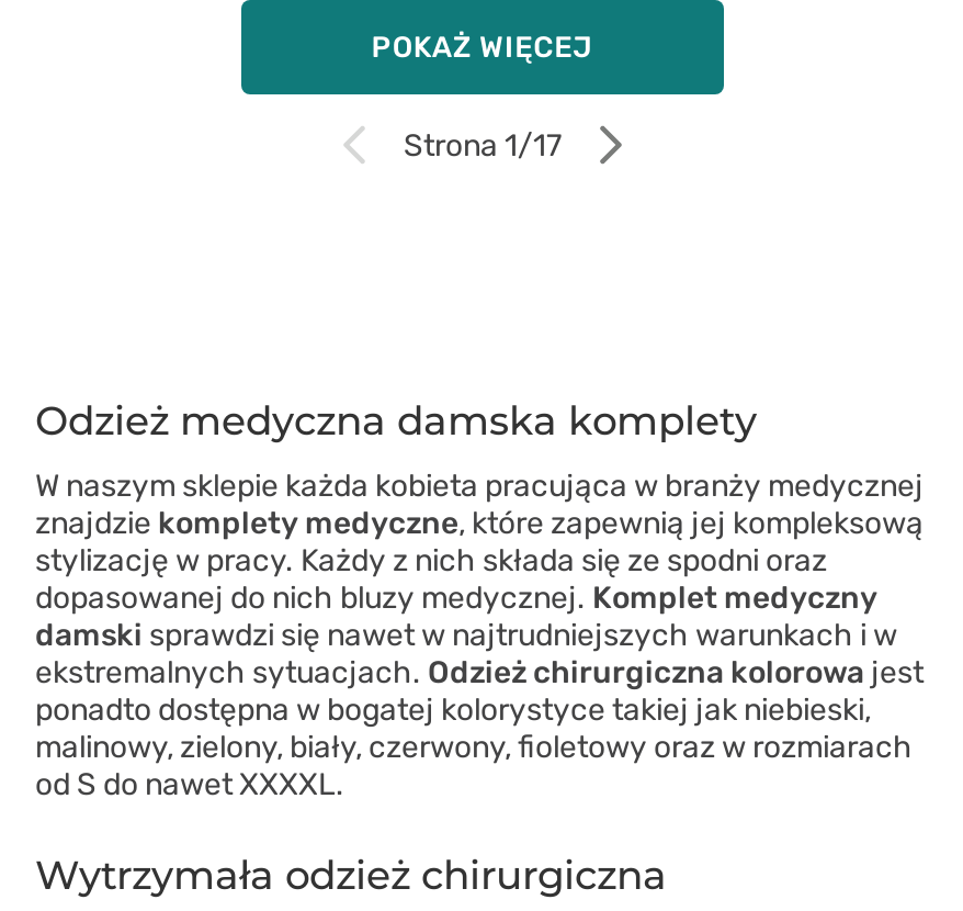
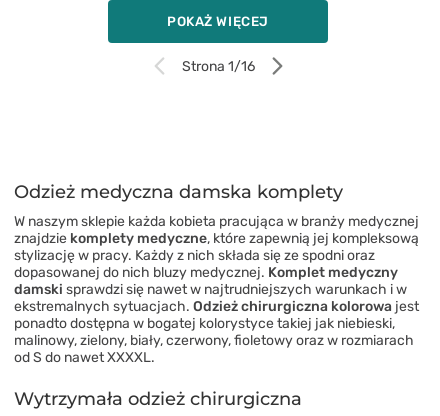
[404,127,562,165] Strona 1/17 -> [181,58,254,75] Strona 1/16

